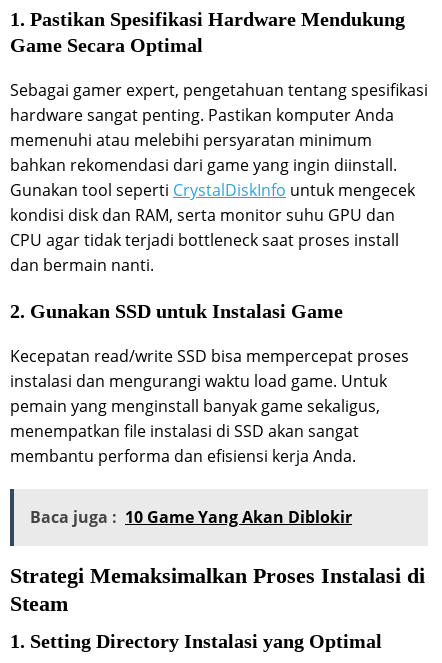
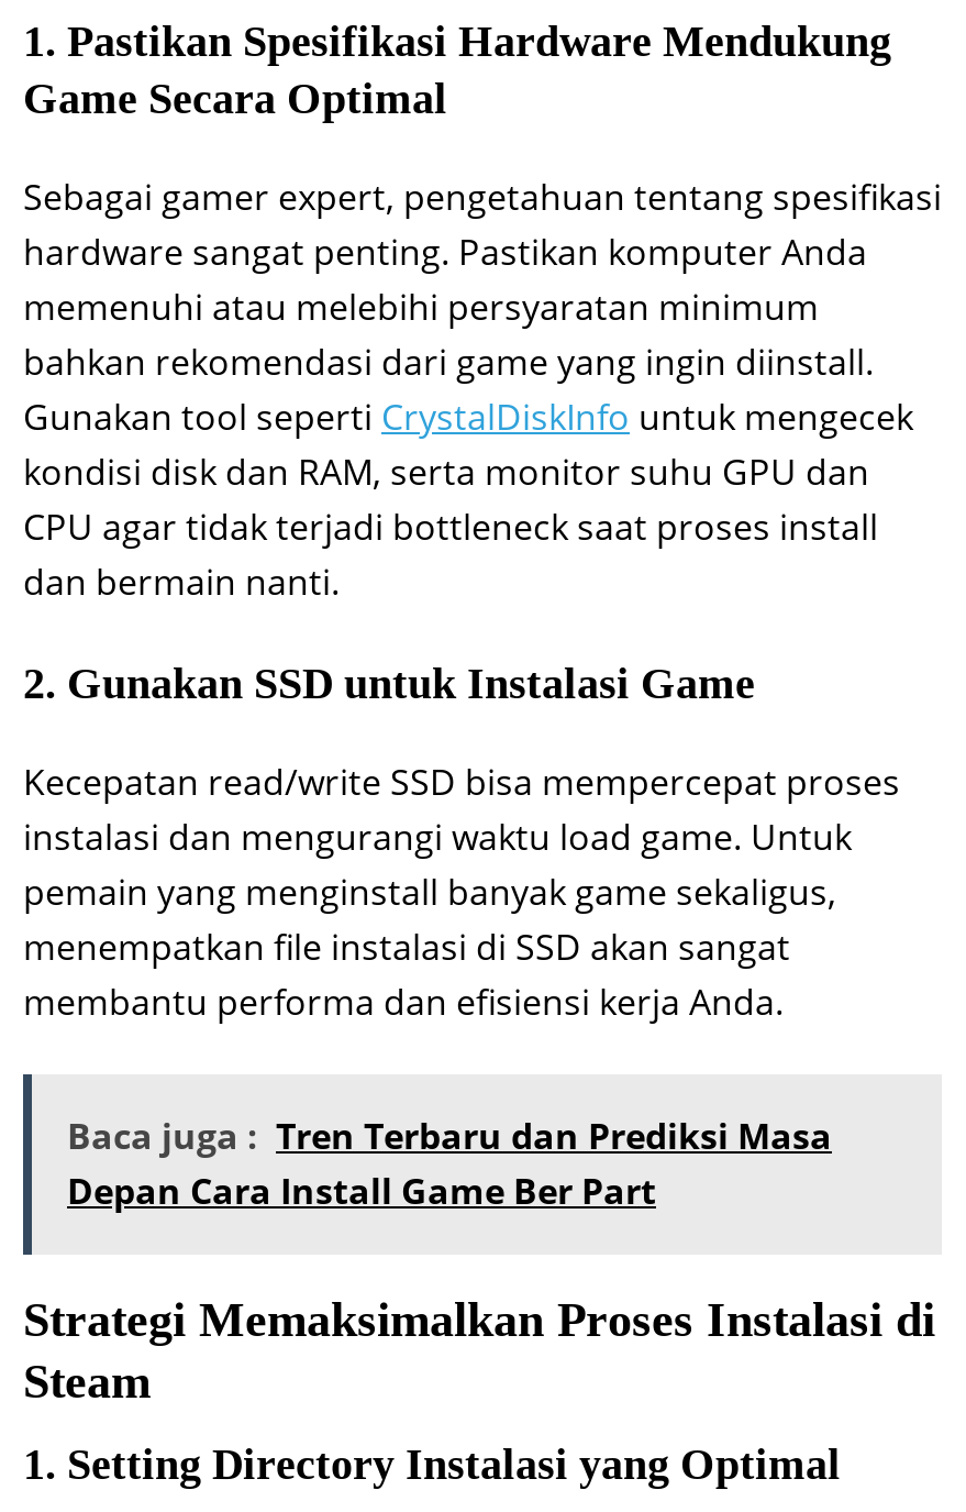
[30,505,352,527] Baca juga : 10 Game Yang Akan Diblokir -> [67,1111,832,1214] Baca juga : Tren Terbaru dan Prediksi Masa | Depan Cara Install Game Ber Part

